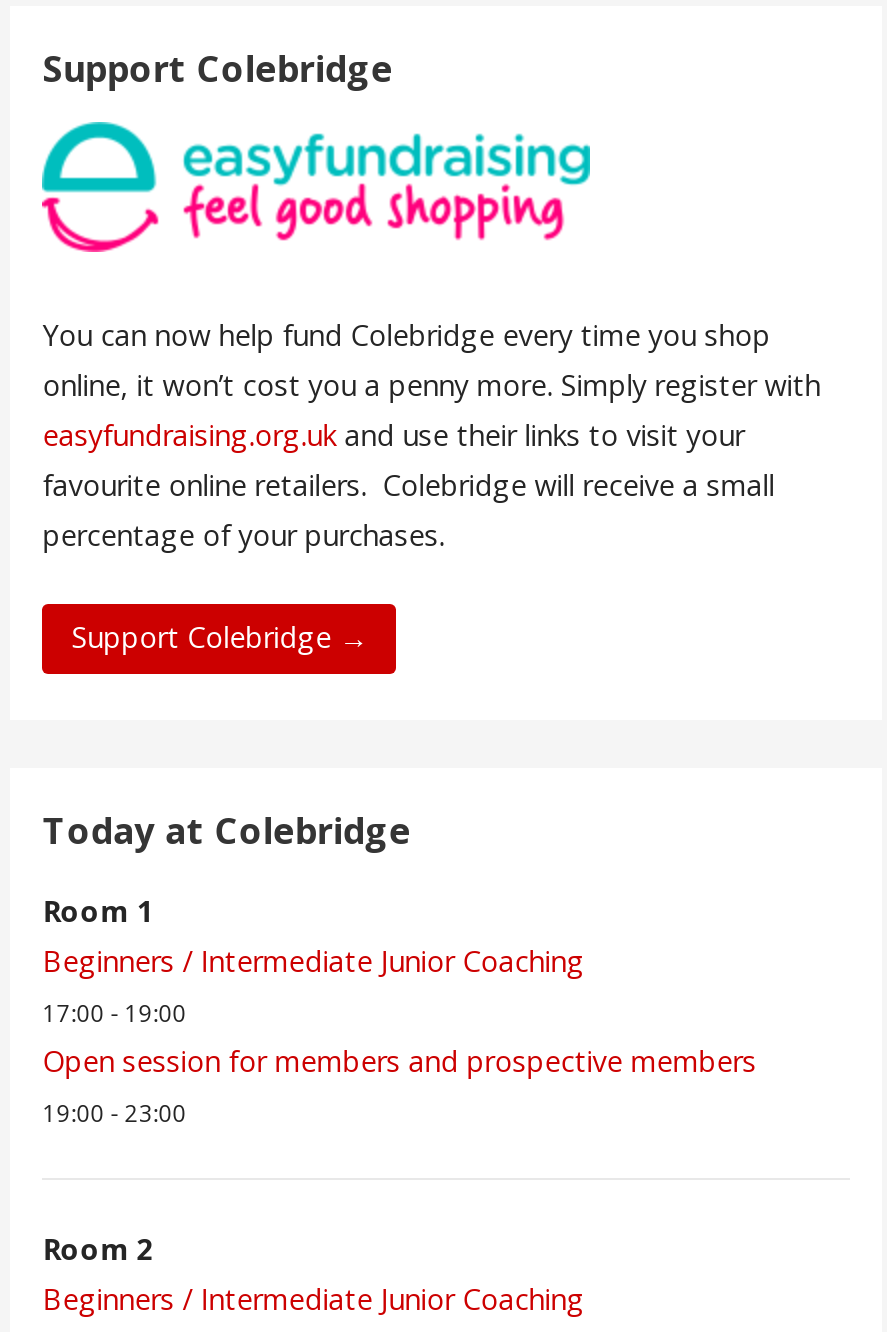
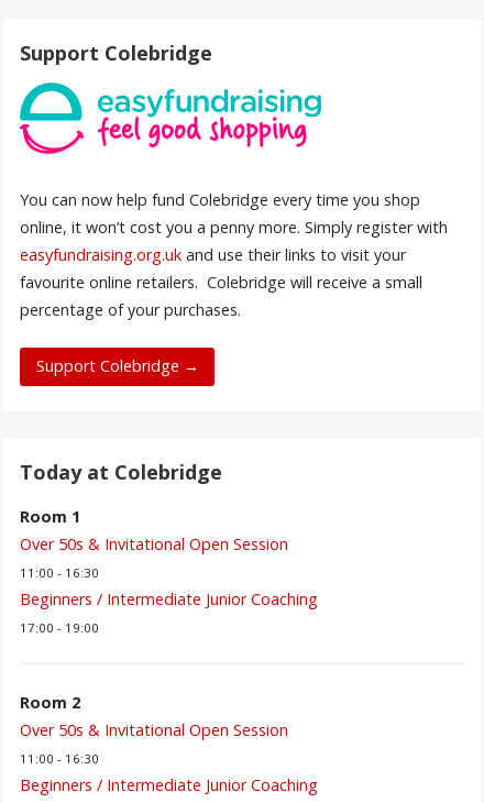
none -> [20,533,288,581] Over 50s & Invitational Open Session | 11:00 - 16:30
[42,1042,756,1128] Open session for members and prospective members | 19:00 - 23:00 -> none
none -> [20,719,288,767] Over 50s & Invitational Open Session | 11:00 - 16:30

